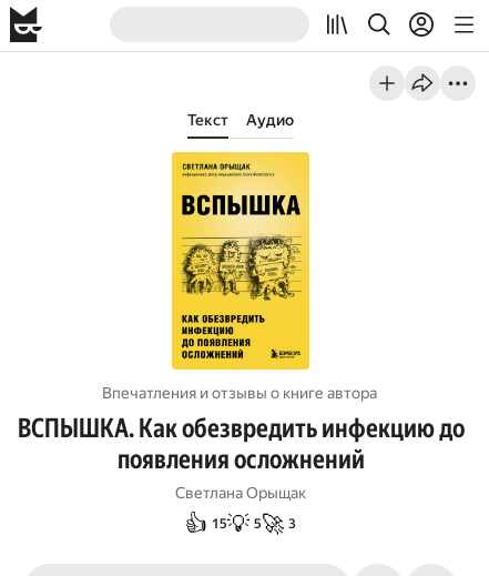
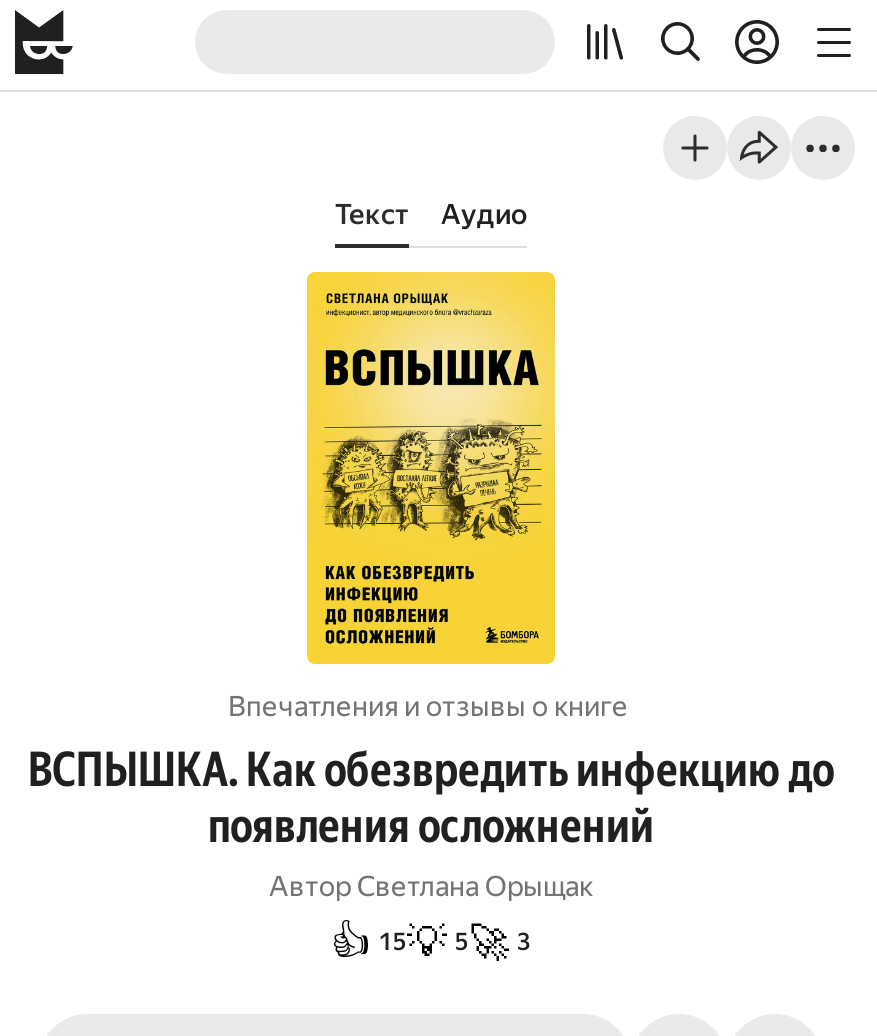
[101,384,376,402] Впечатления и отзывы о книге автора -> [228,690,628,722] Впечатления и отзывы о книге
[175,484,306,502] Светлана Орыщак -> [269,870,593,902] Автор Светлана Орыщак

